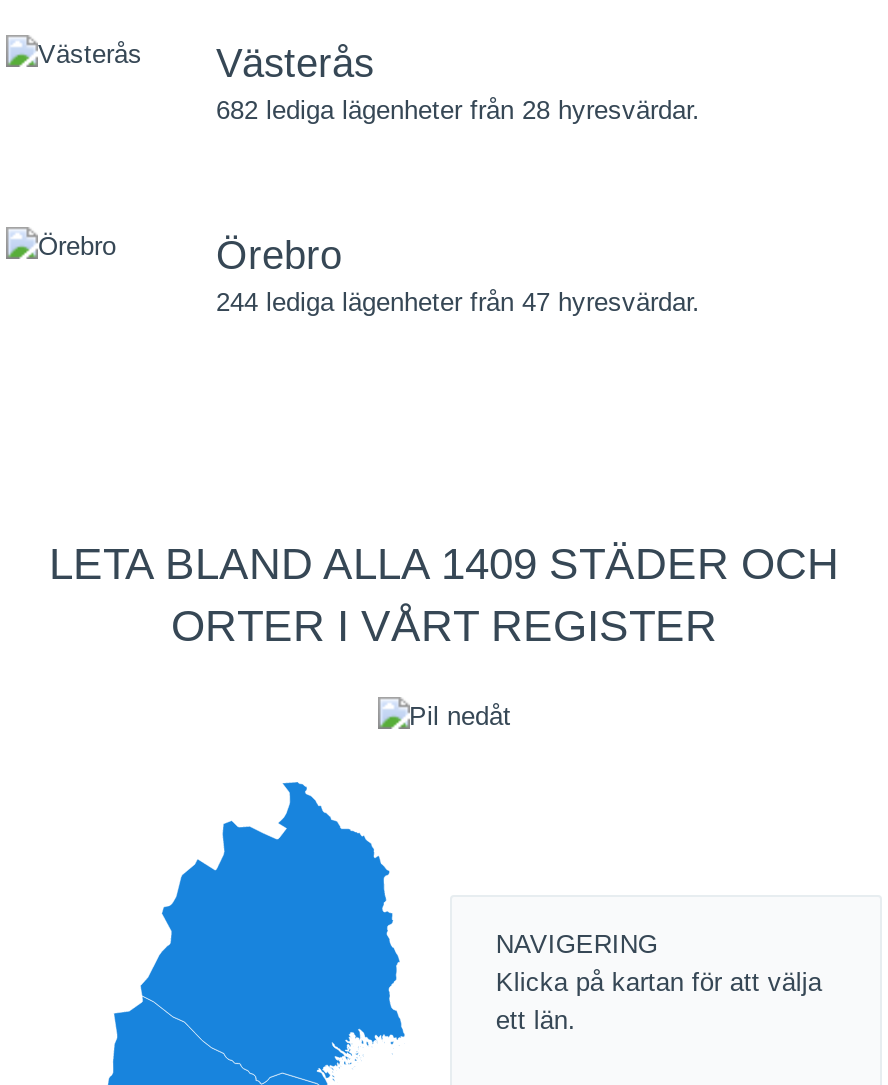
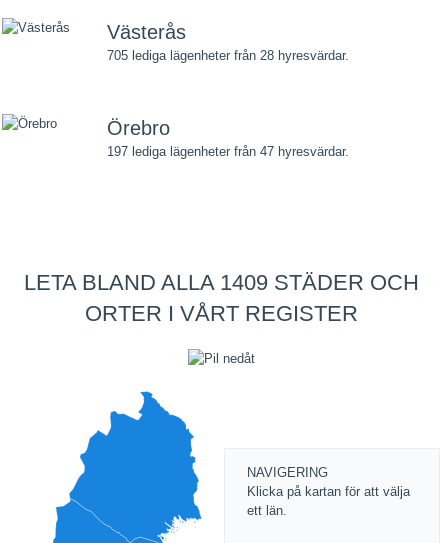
[216,95,700,125] 682 lediga lägenheter från 28 hyresvärdar. -> [107,48,349,63] 705 lediga lägenheter från 28 hyresvärdar.
[216,287,700,317] 244 lediga lägenheter från 47 hyresvärdar. -> [107,144,349,159] 197 lediga lägenheter från 47 hyresvärdar.

